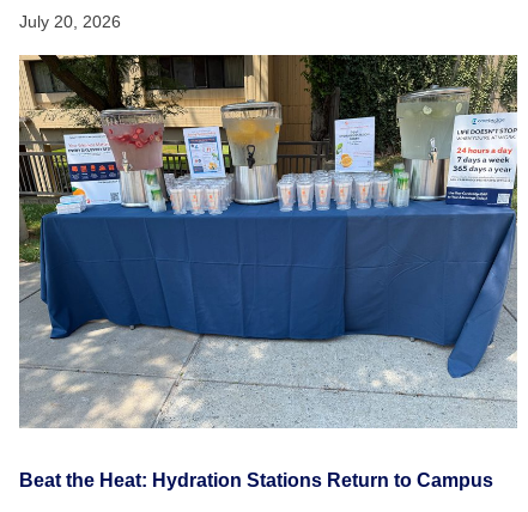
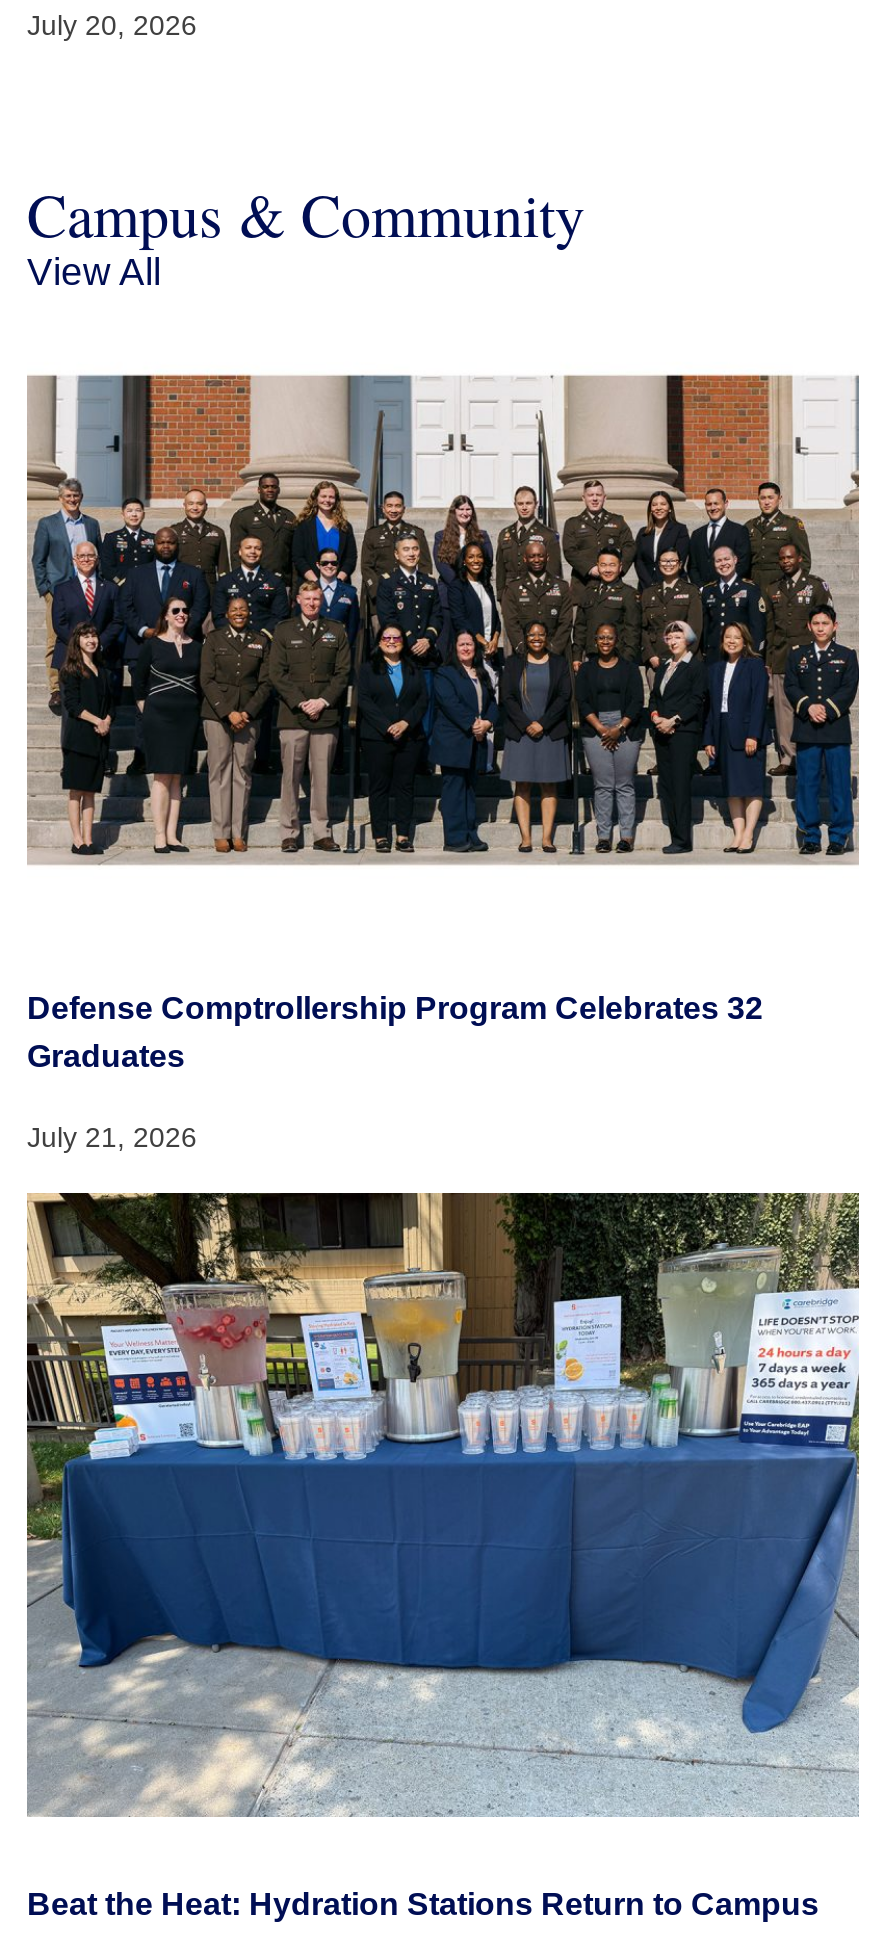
none -> [25,373,861,867] [image]
none -> [27,173,585,293] Campus & Community | View All
none -> [27,991,763,1153] Defense Comptrollership Program Celebrates 32 | Graduates | July 21, 2026

